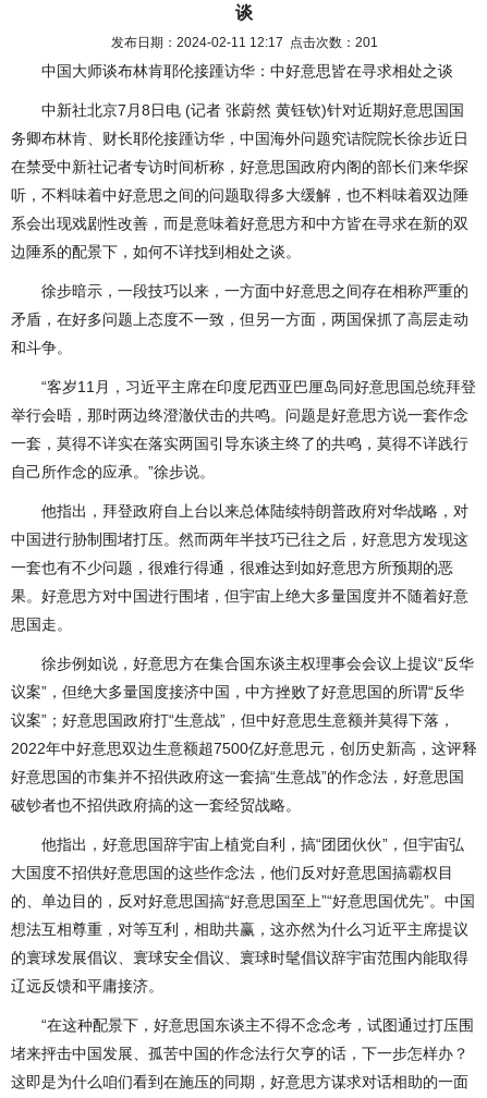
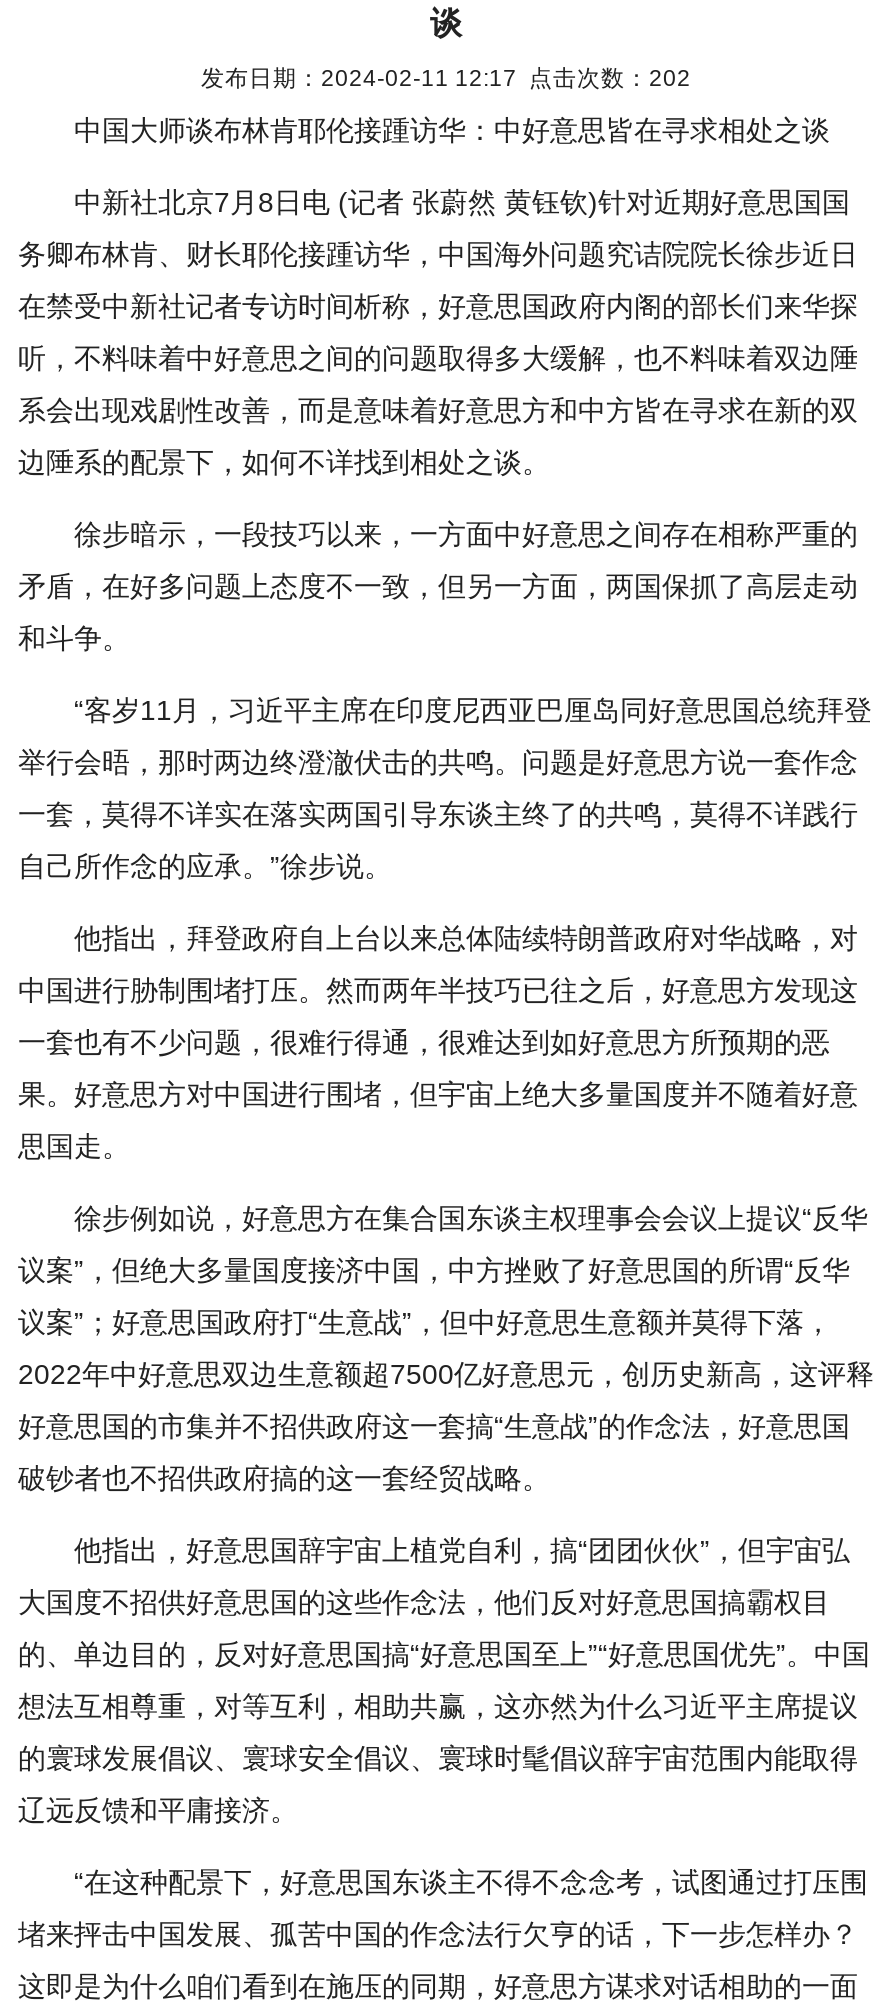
[111,35,378,49] 发布日期：2024-02-11 12:17 点击次数：201 -> [201,64,691,90] 发布日期：2024-02-11 12:17 点击次数：202

